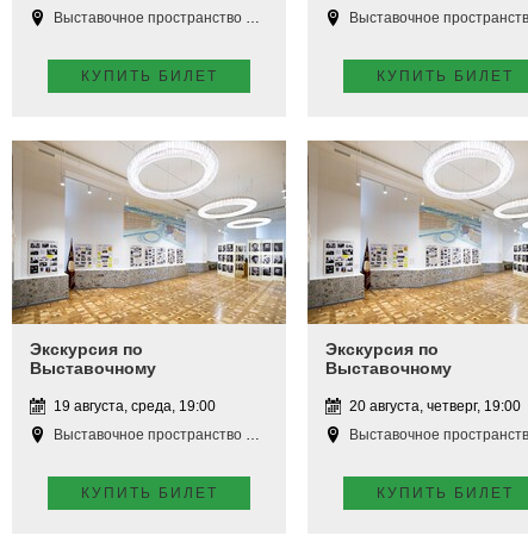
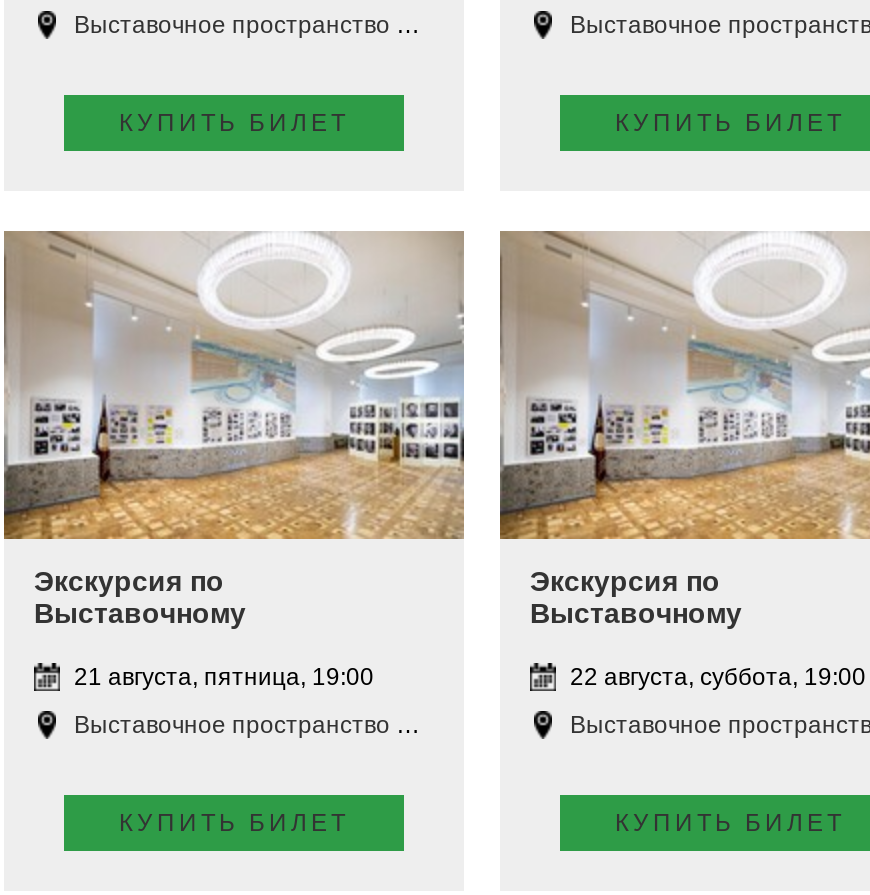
[54,398,216,415] 19 августа, среда, 19:00 -> [74,663,374,691] 21 августа, пятница, 19:00
[349,398,521,415] 20 августа, четверг, 19:00 -> [570,663,866,691] 22 августа, суббота, 19:00

